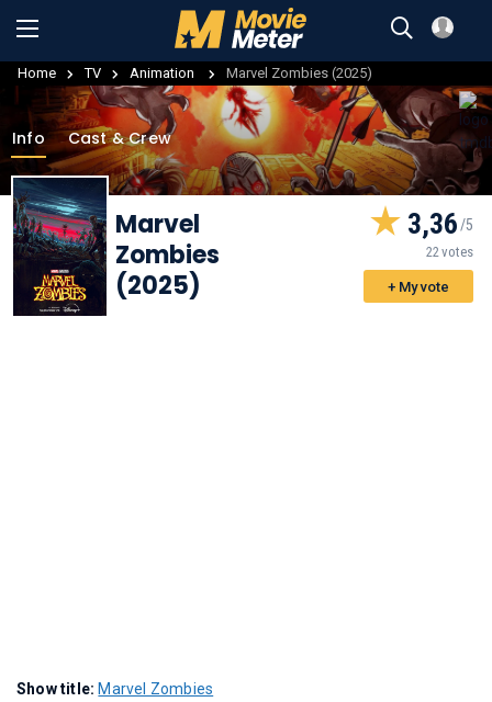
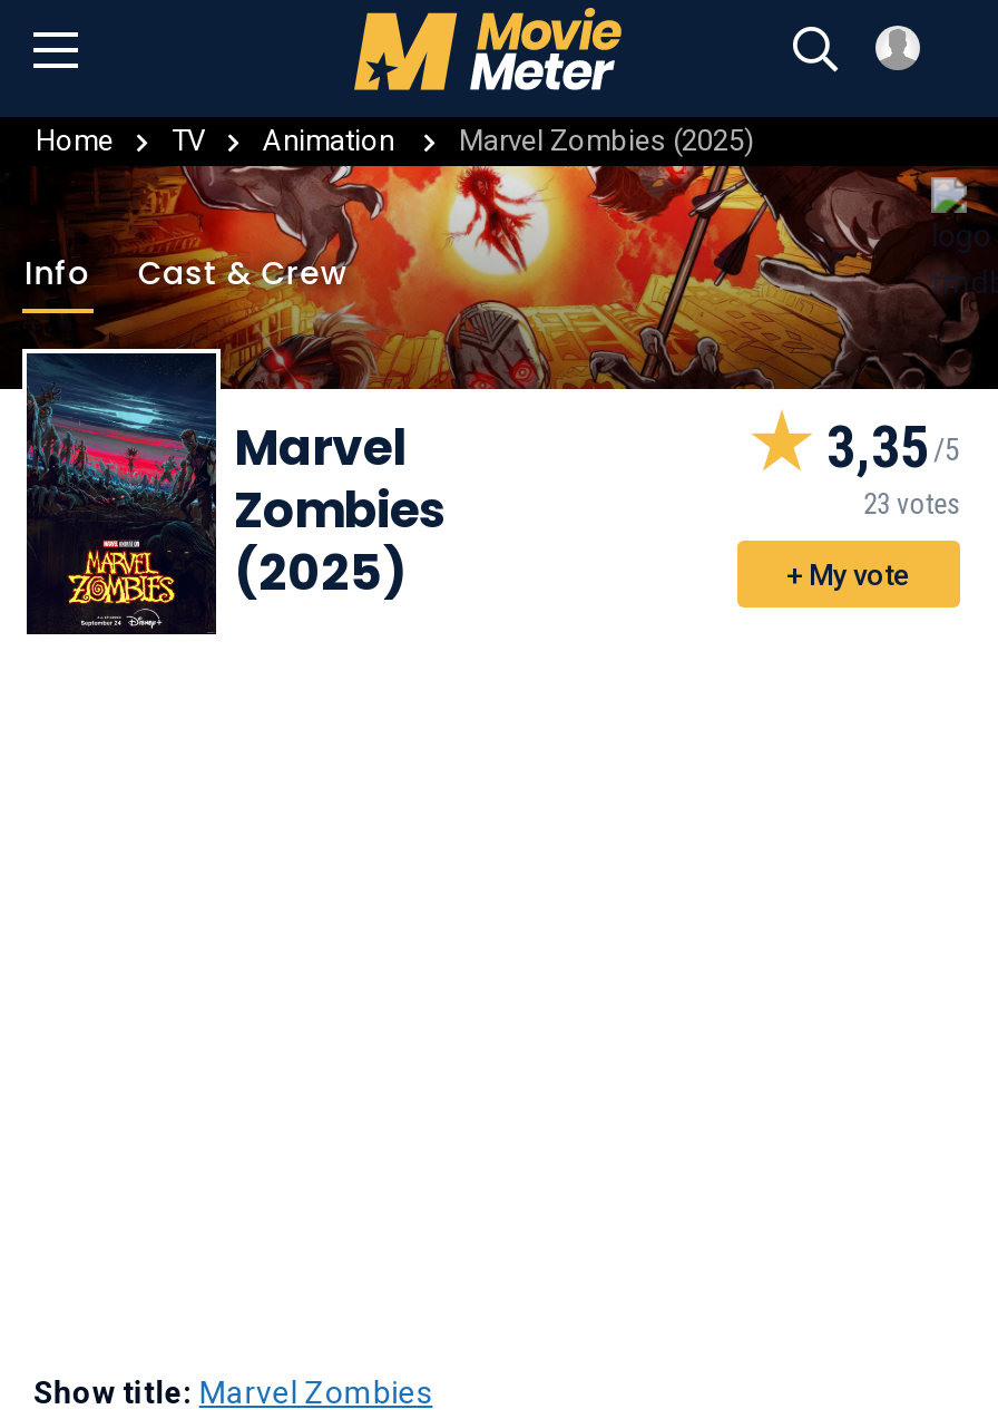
[407,207,458,240] 3,36 -> [826,413,929,480] 3,35
[426,243,473,260] 22 votes -> [864,487,960,520] 23 votes

